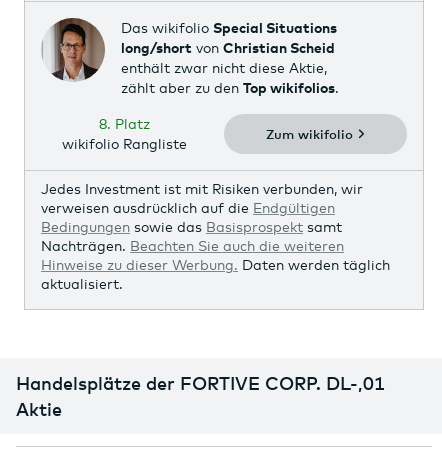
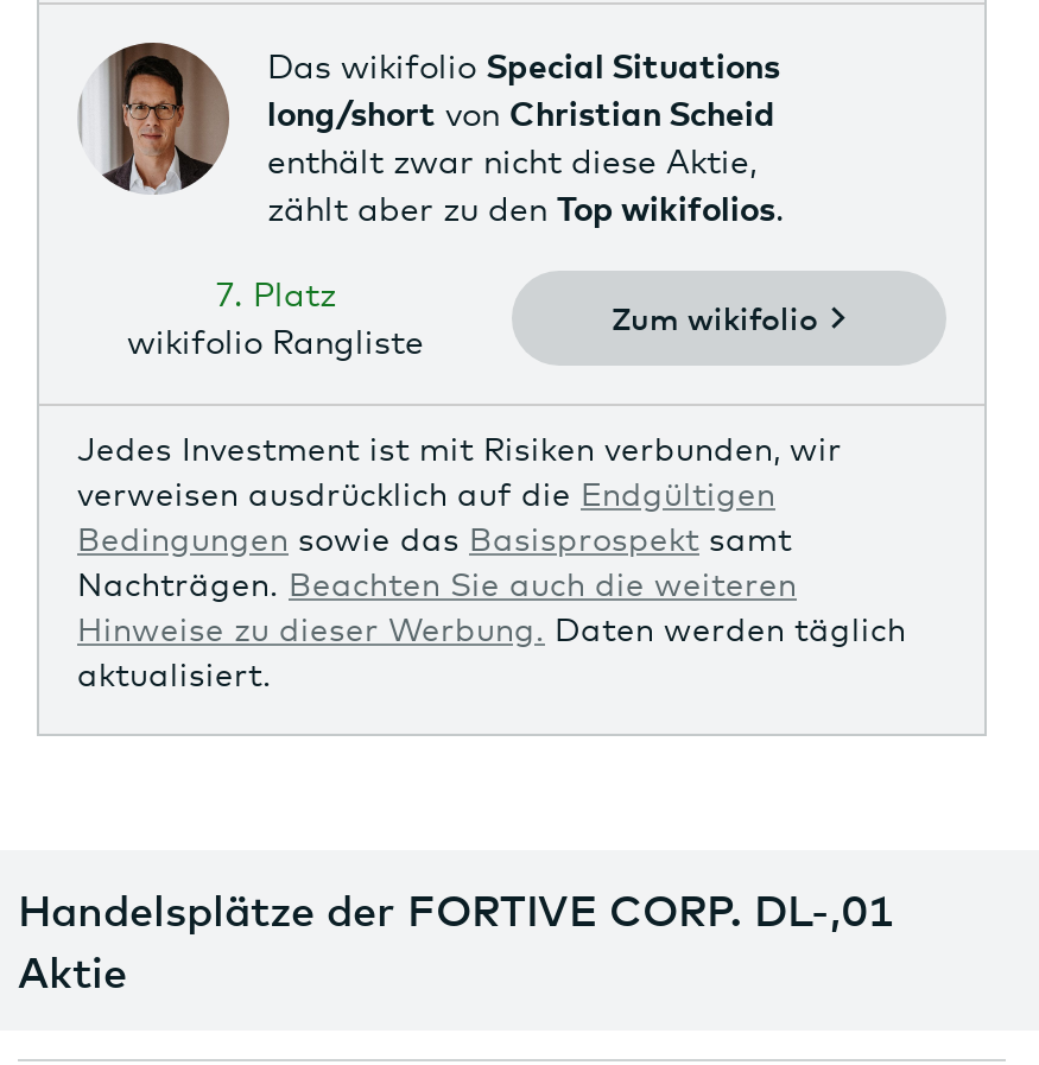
[99,115,150,132] 8. Platz -> [215,274,336,314] 7. Platz

